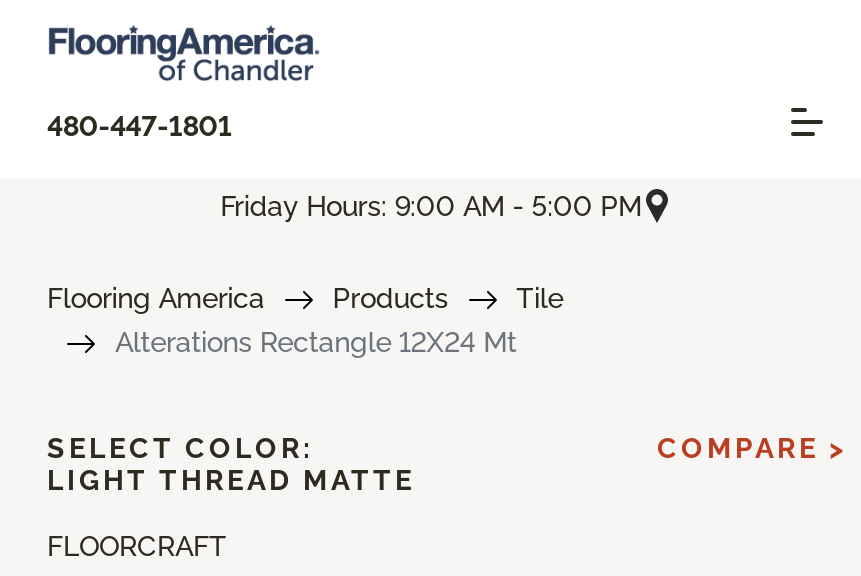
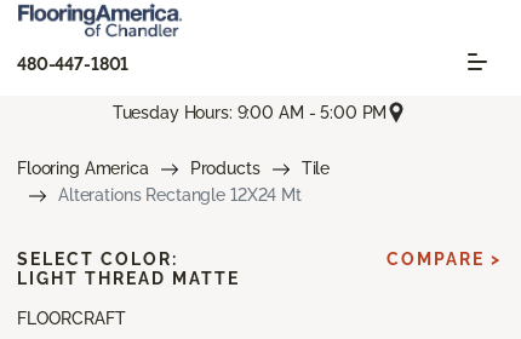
[220,189,642,221] Friday Hours: 9:00 AM - 5:00 PM -> [112,103,387,122] Tuesday Hours: 9:00 AM - 5:00 PM

